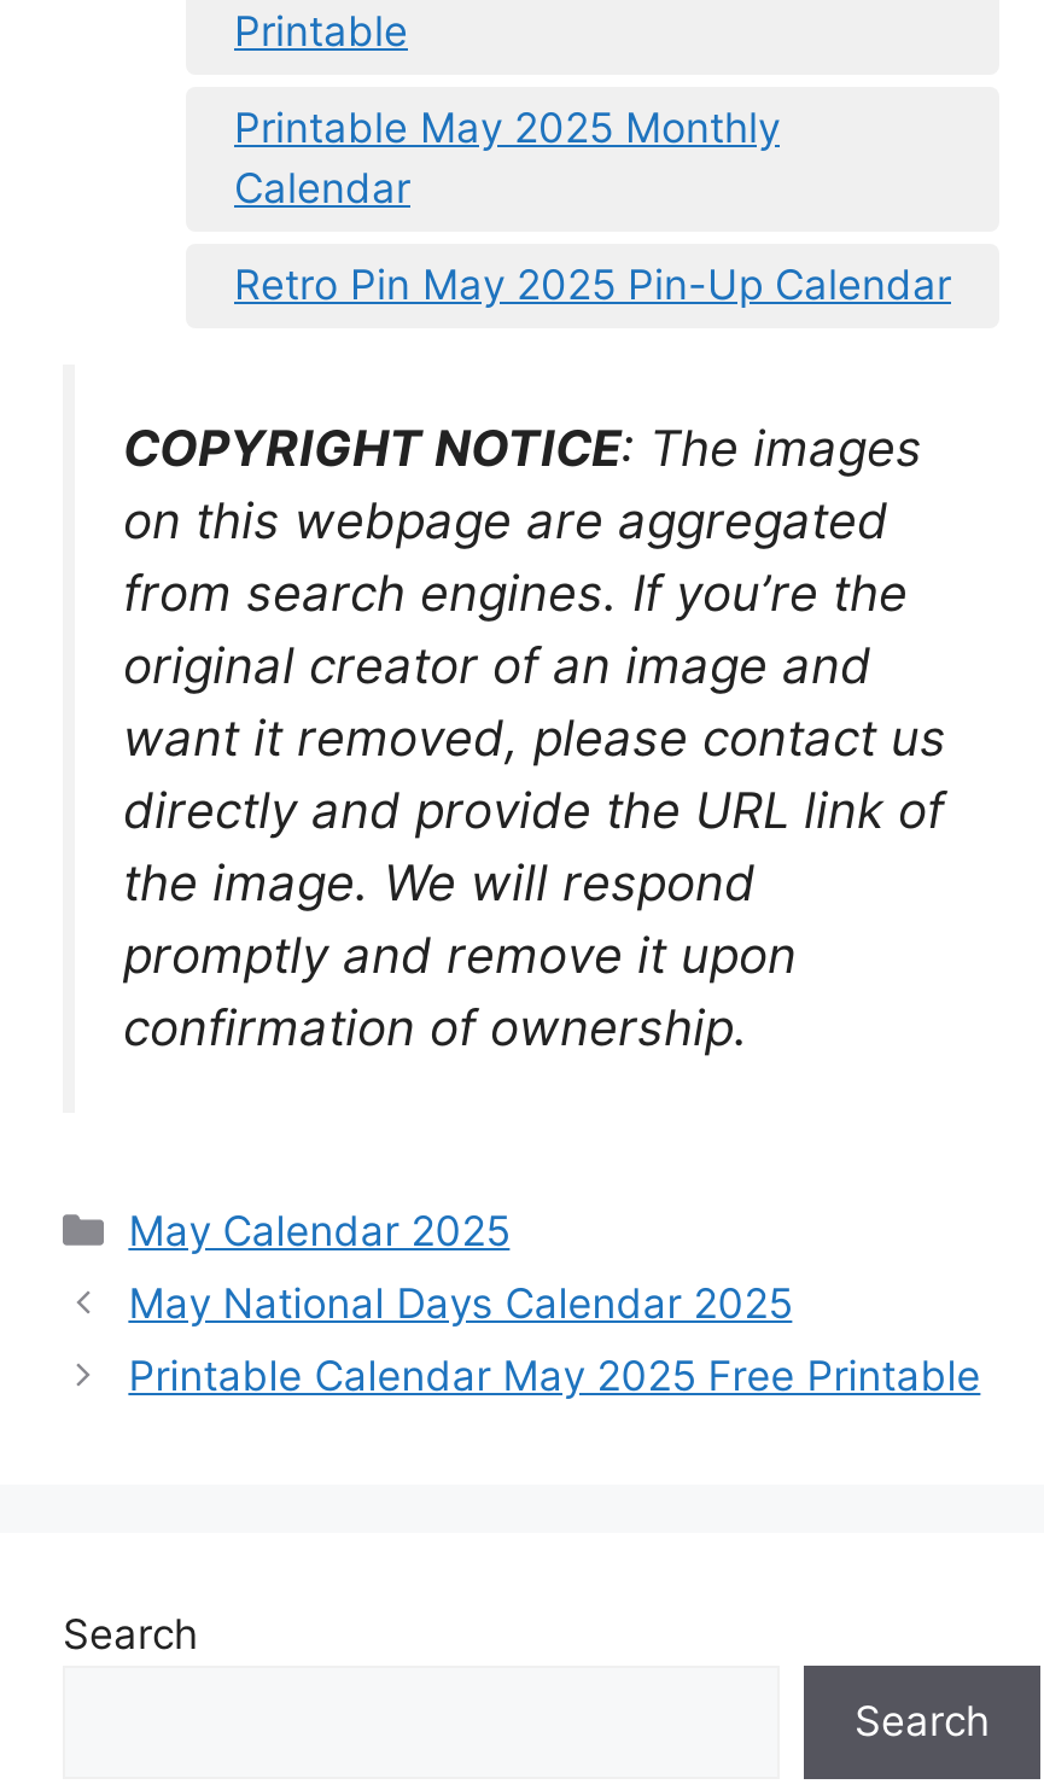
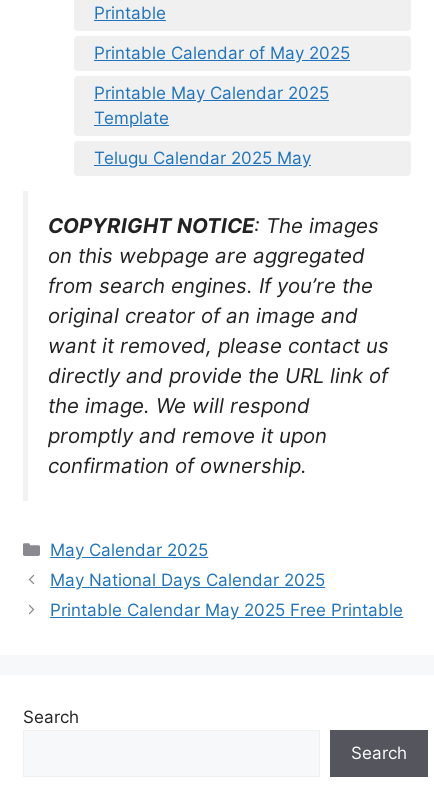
[234,104,951,309] Printable May 2025 Monthly | Calendar | Retro Pin May 2025 Pin-Up Calendar -> [94,43,350,168] Printable Calendar of May 2025 | Printable May Calendar 2025 | Template | Telugu Calendar 2025 May

